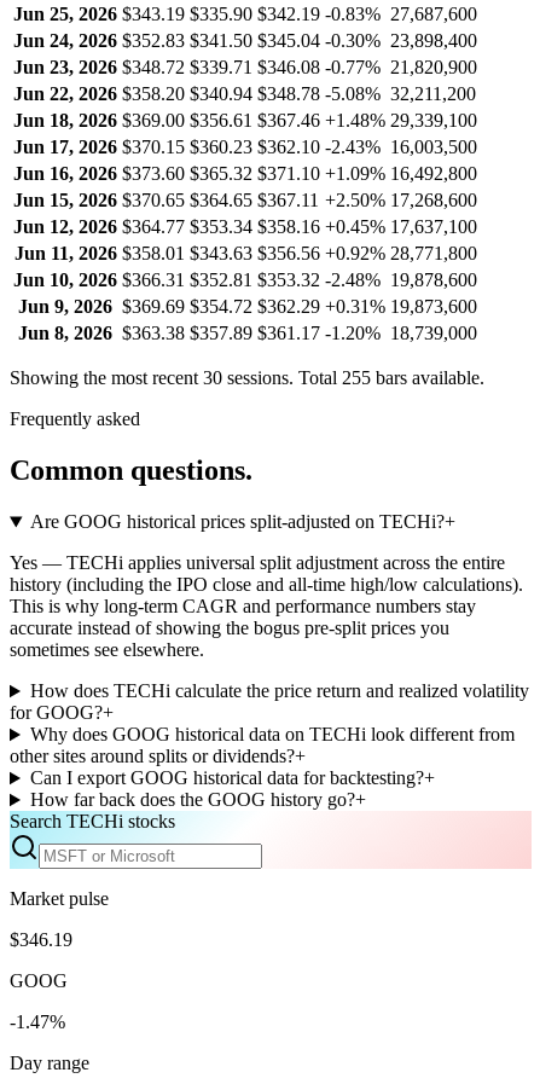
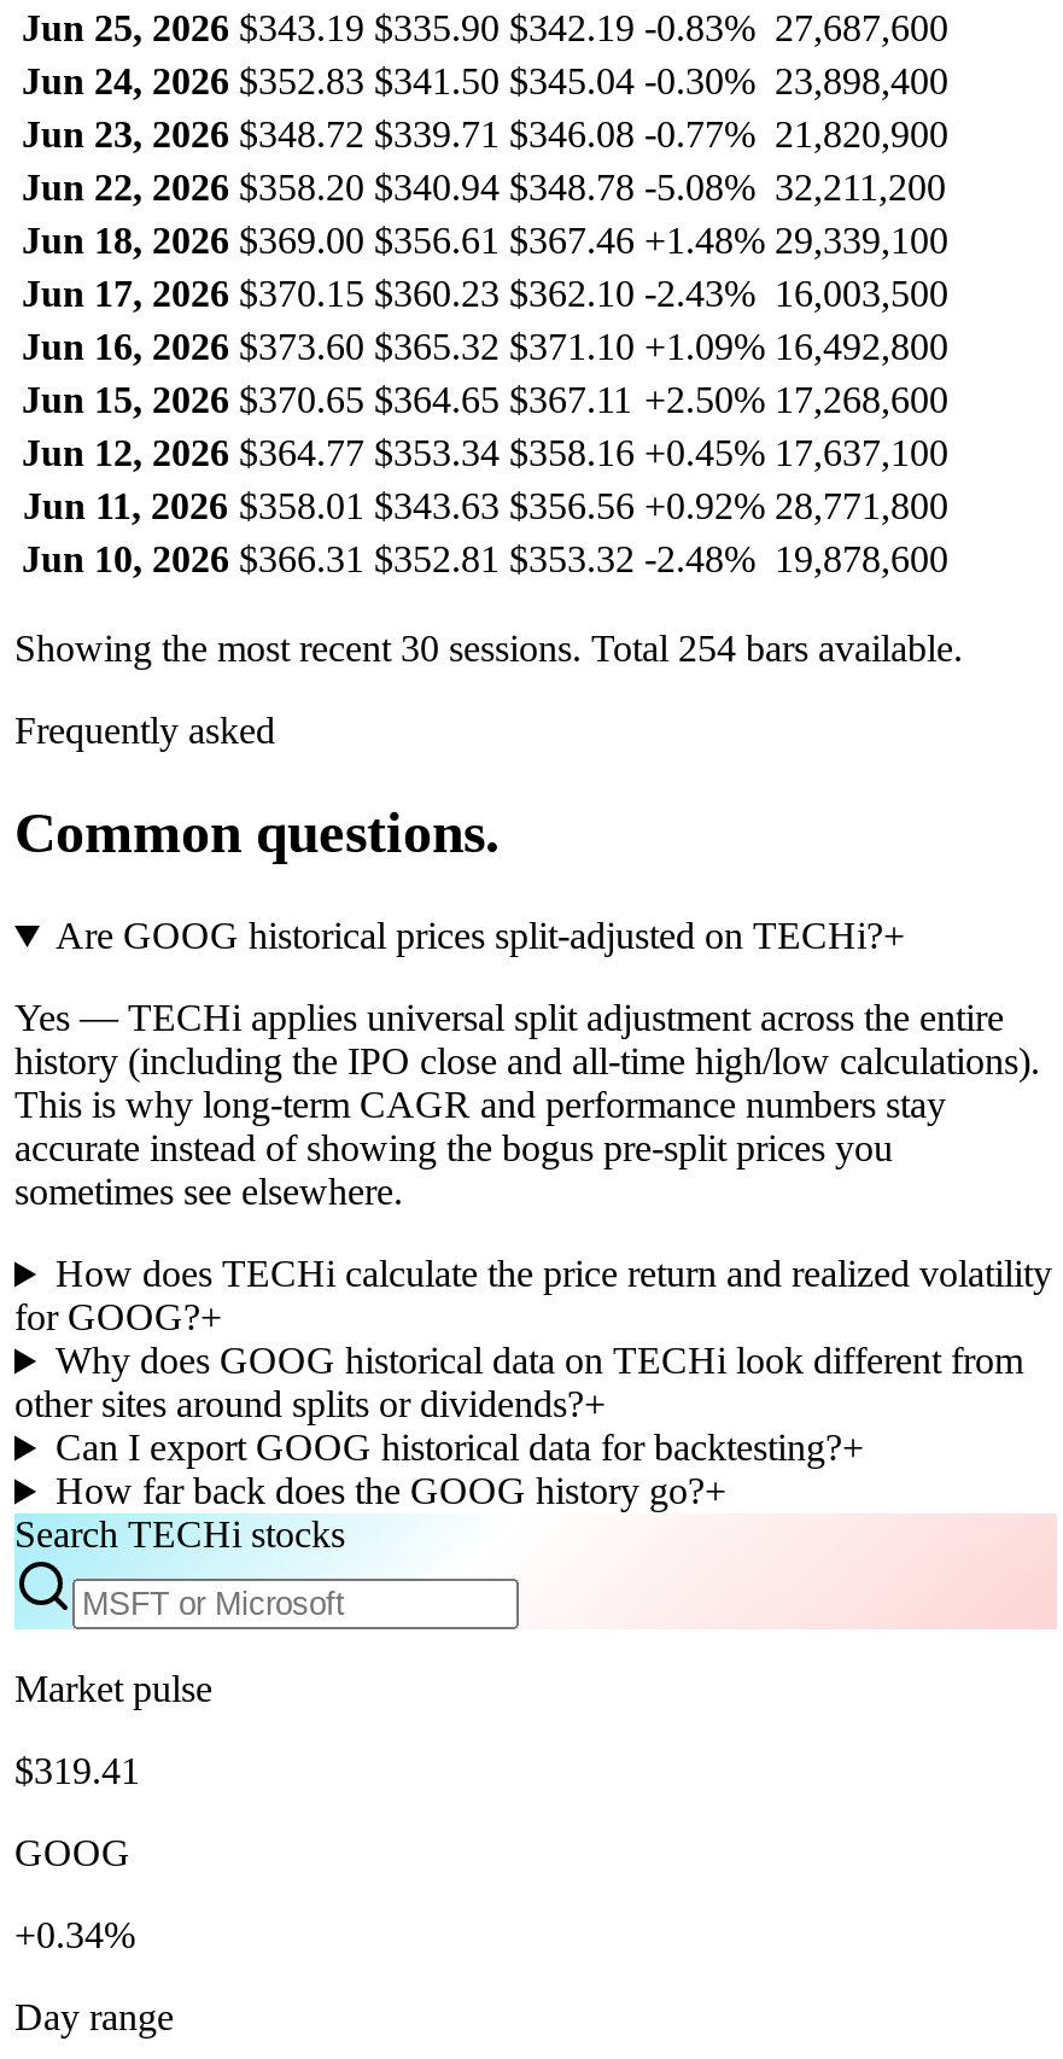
[10,297,484,388] Jun 9, 2026 $369.69 $354.72 $362.29 +0.31% 19,873,600 | Jun 8, 2026 $363.38 $357.89 $361.17 -1.20% 18,739,000 | Showing the most recent 30 sessions. Total 255 bars available. -> [14,629,963,670] Showing the most recent 30 sessions. Total 254 bars available.
[10,930,72,950] $346.19 -> [14,1751,140,1792] $319.41
[10,1012,65,1032] -1.47% -> [14,1915,135,1956] +0.34%

